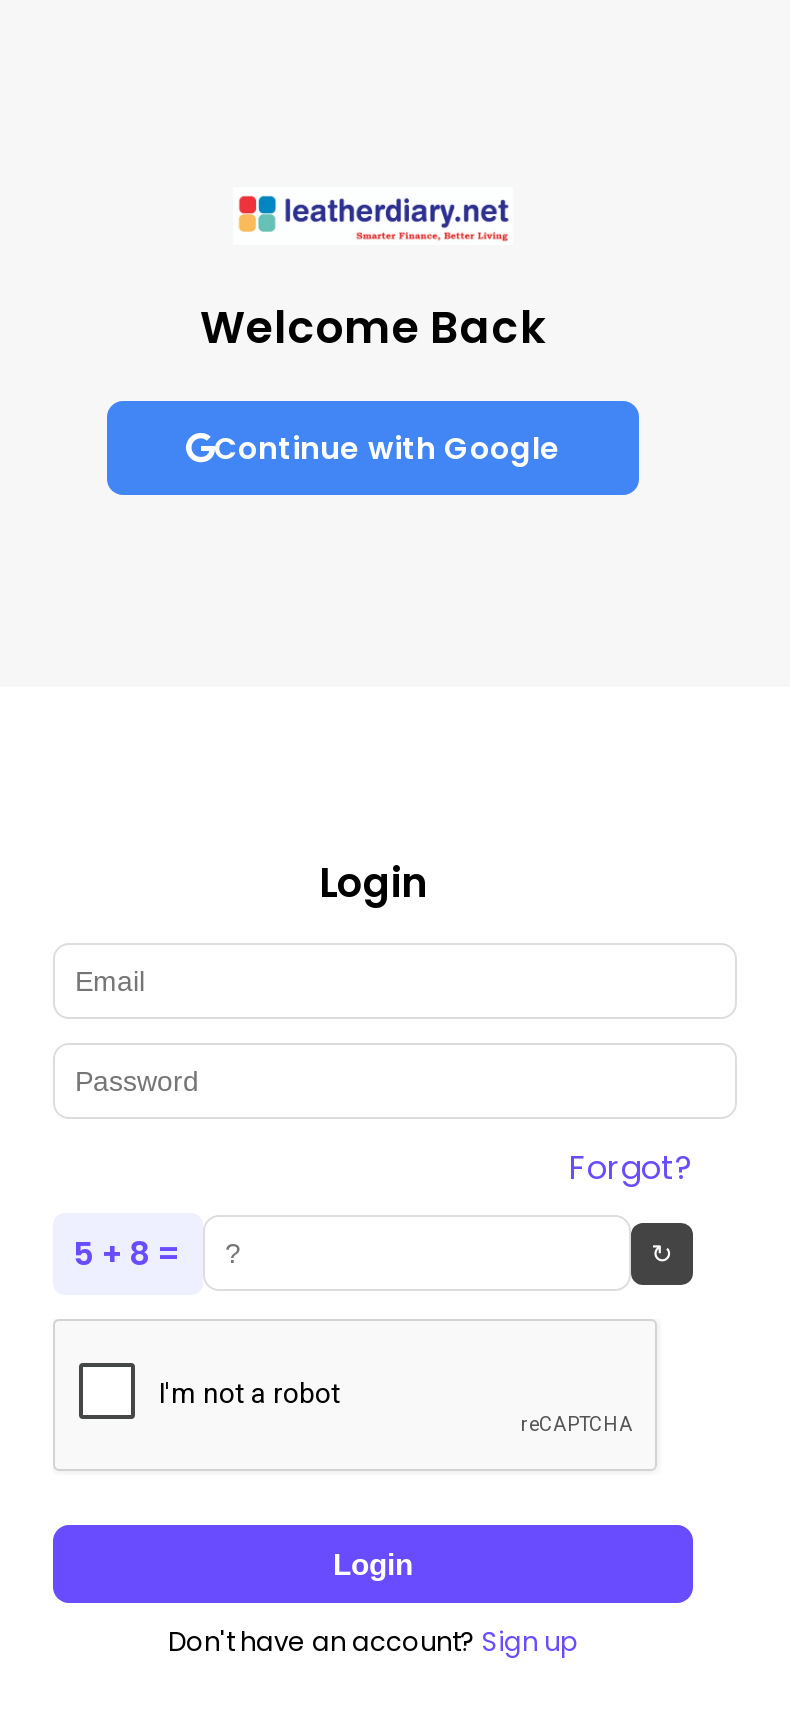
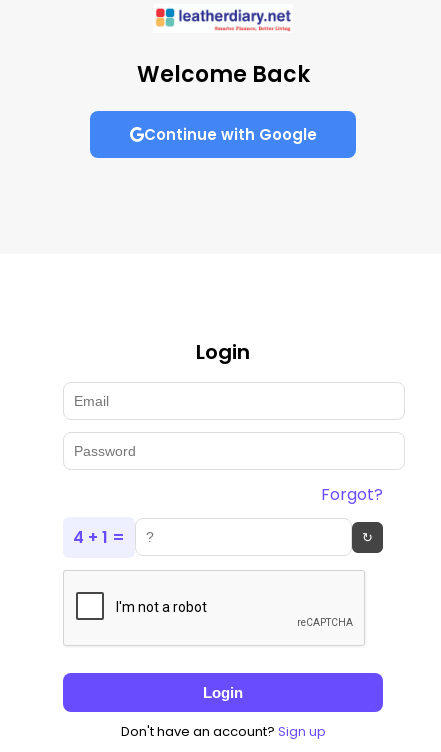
[73,1230,183,1276] 5 + 8 = -> [73,526,125,549] 4 + 1 =

